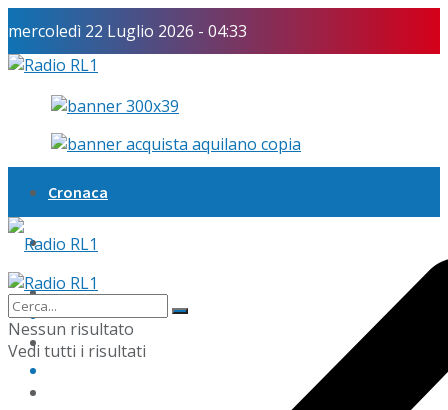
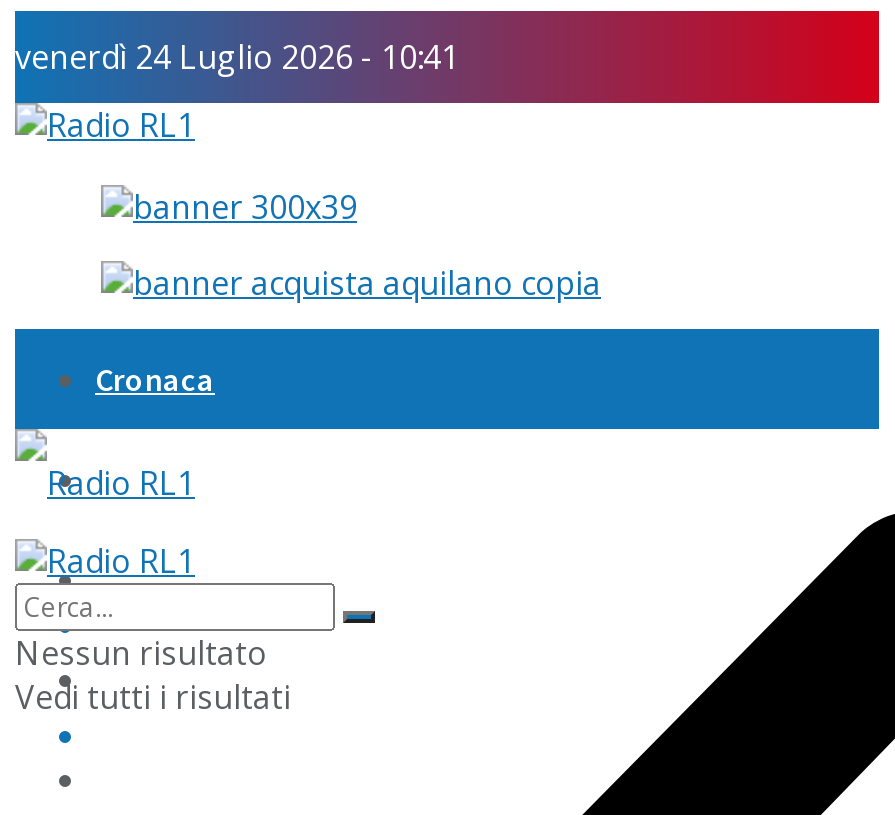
[8,20,247,42] mercoledì 22 Luglio 2026 - 04:33 -> [15,35,459,79] venerdì 24 Luglio 2026 - 10:41

